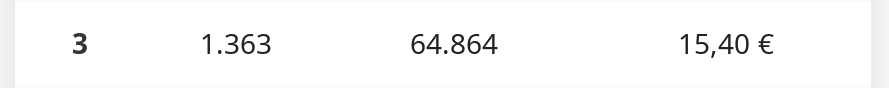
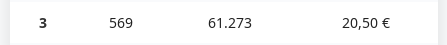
[200,23,272,61] 1.363 -> [108,12,132,31] 569
[410,23,498,61] 64.864 -> [207,12,251,31] 61.273
[678,23,774,61] 15,40 € -> [341,12,389,31] 20,50 €

